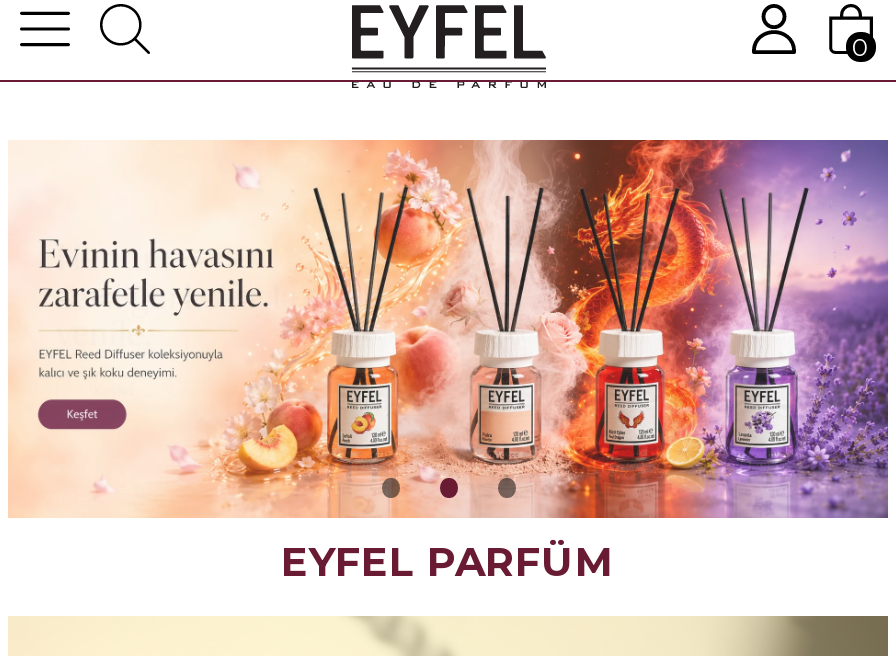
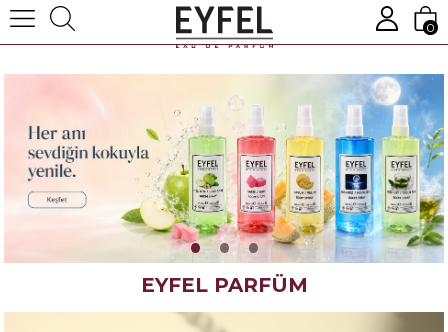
[10,138,890,520] [image] -> [5,73,445,263] [image]

